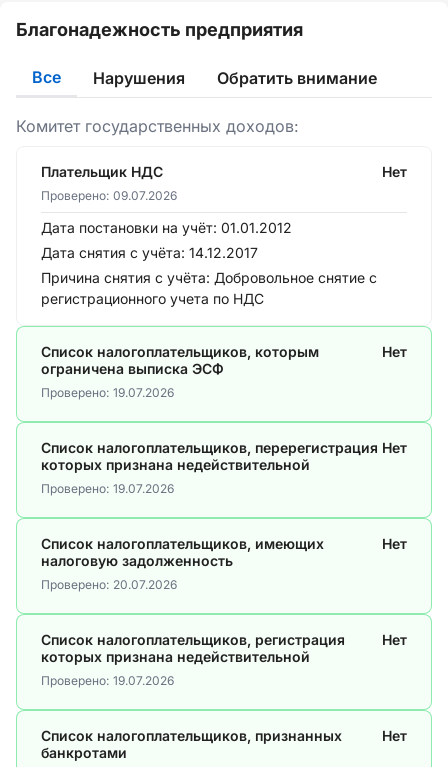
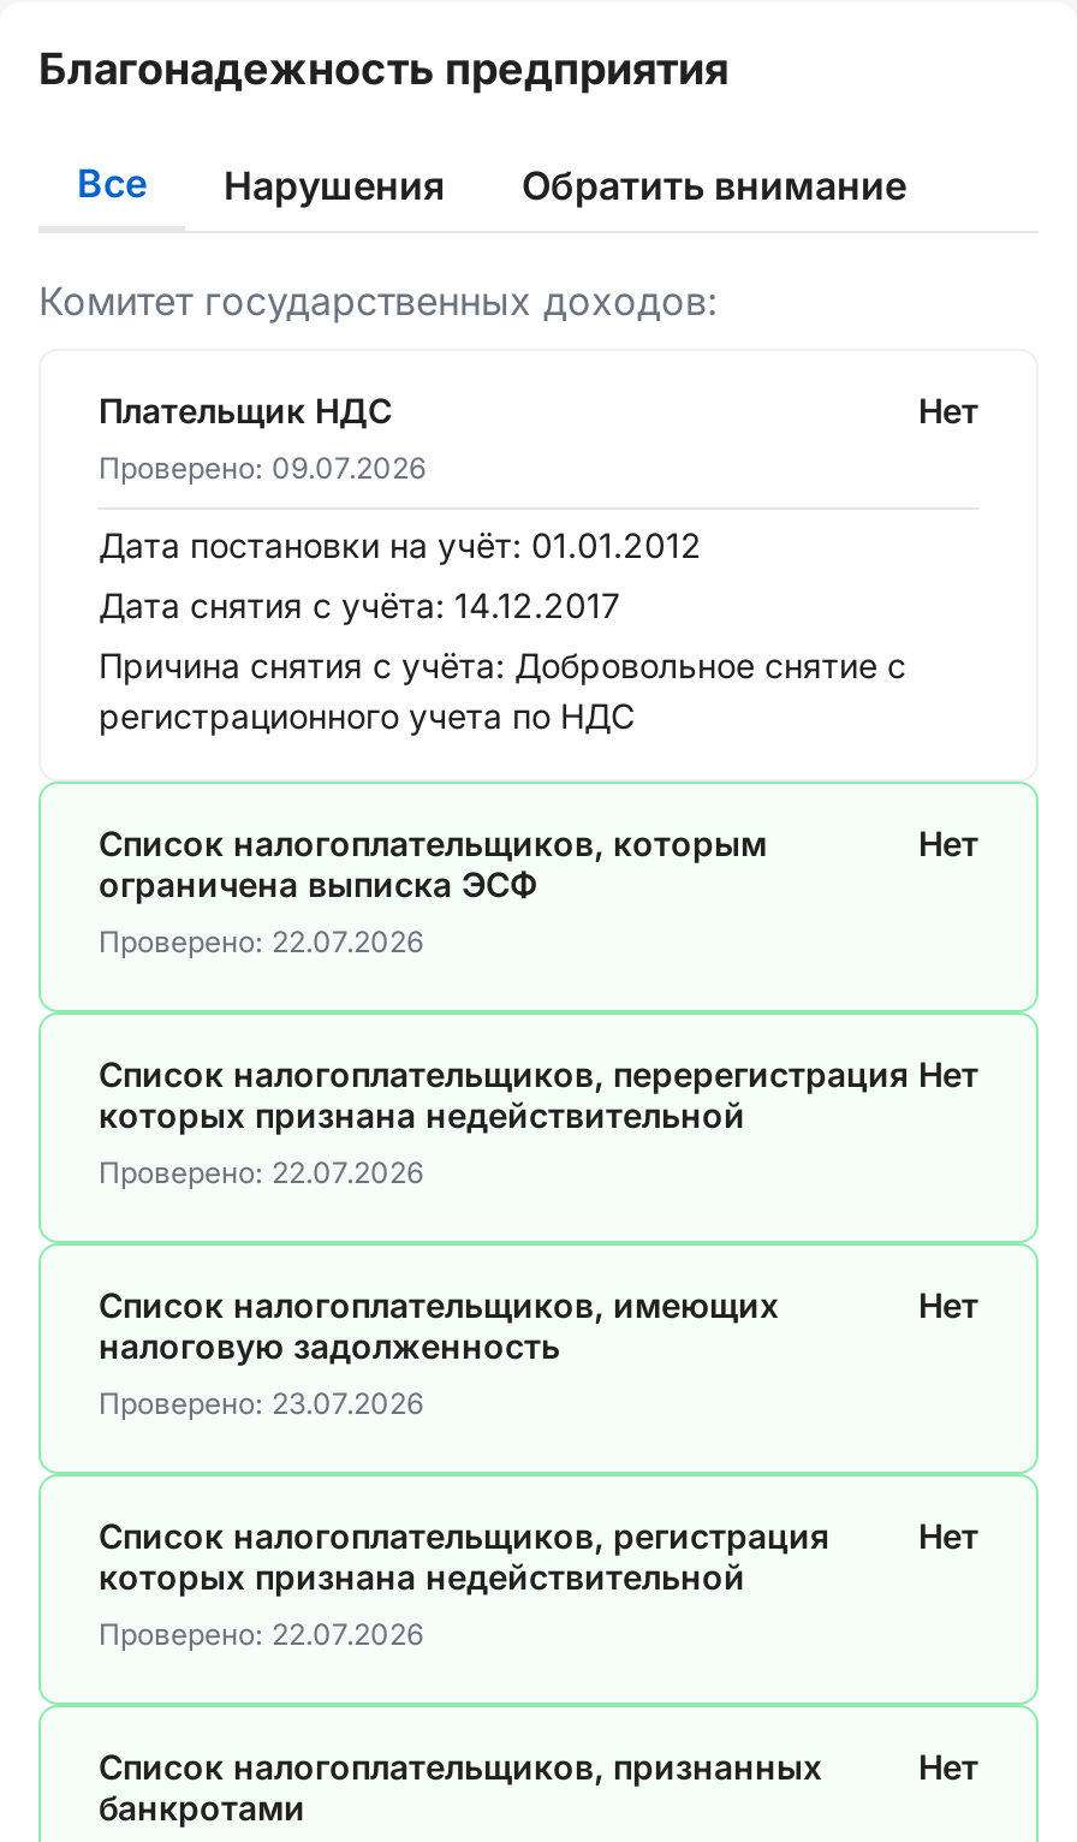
[41,385,174,400] Проверено: 19.07.2026 -> [99,923,423,959] Проверено: 22.07.2026
[41,481,174,496] Проверено: 19.07.2026 -> [99,1154,423,1190] Проверено: 22.07.2026
[41,577,177,592] Проверено: 20.07.2026 -> [99,1385,423,1421] Проверено: 23.07.2026
[41,673,174,688] Проверено: 19.07.2026 -> [99,1616,423,1652] Проверено: 22.07.2026

